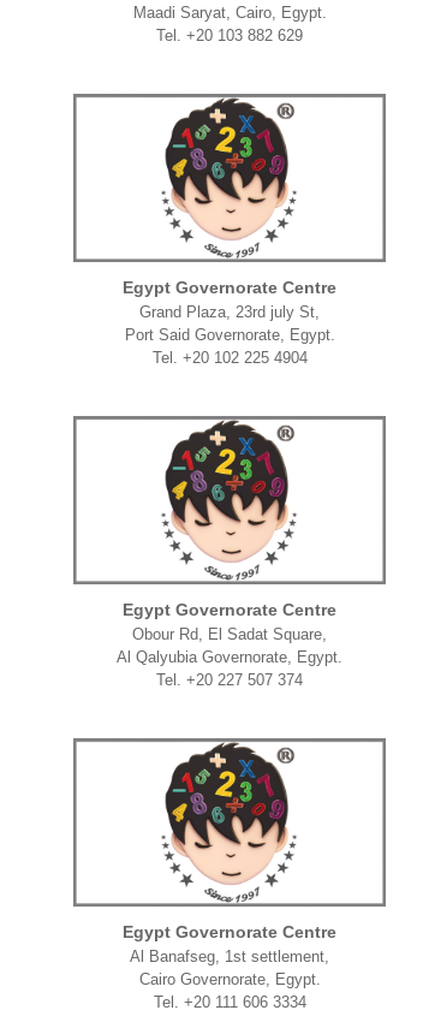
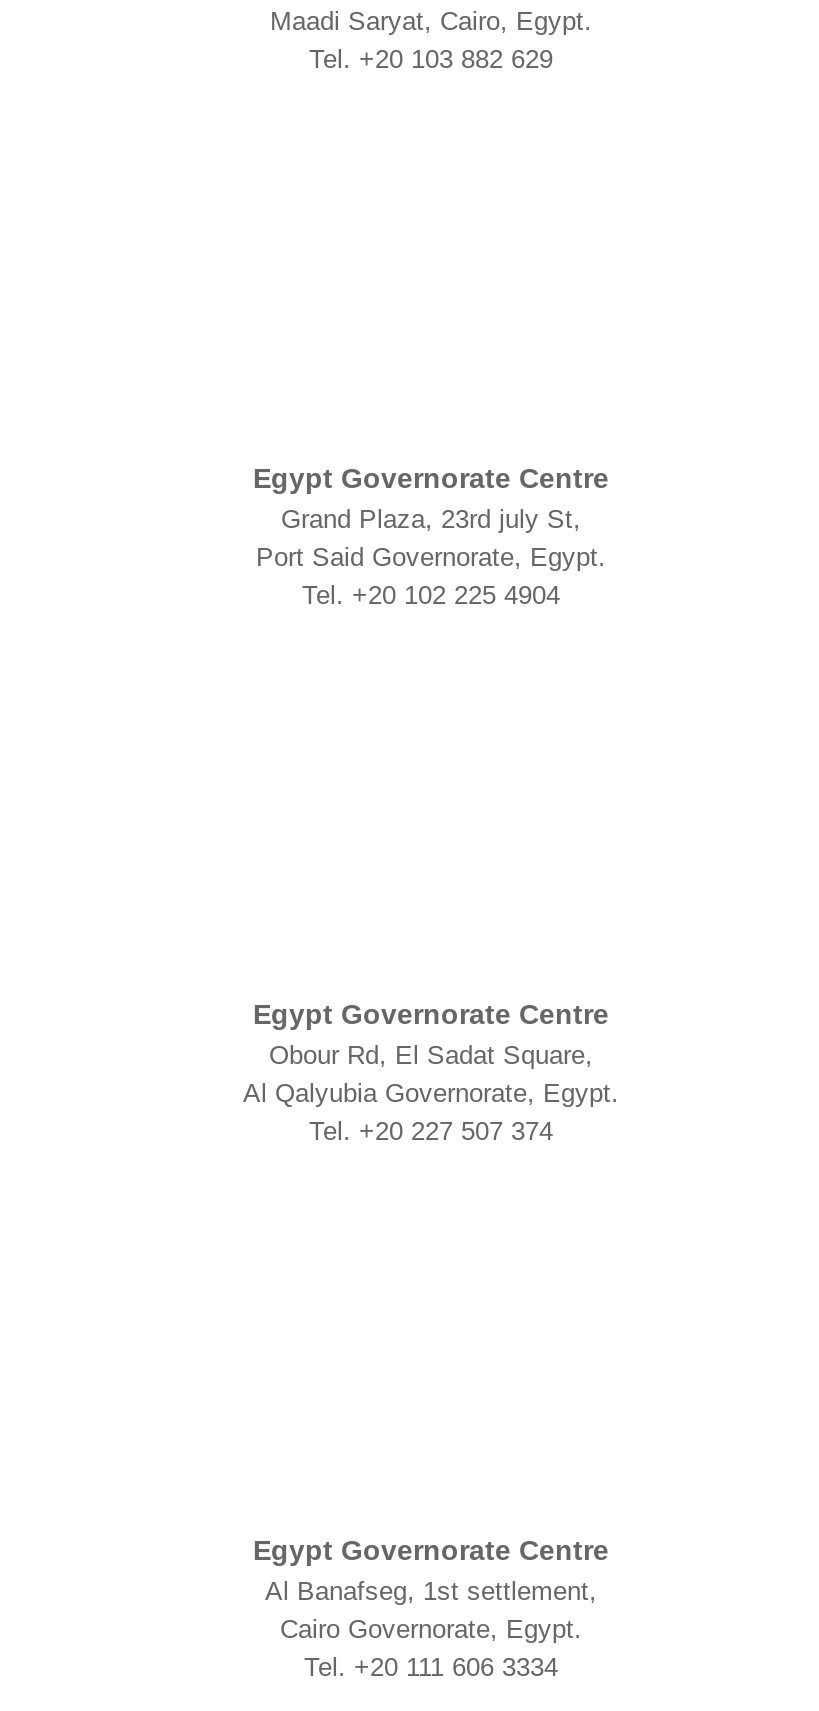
[72,93,387,263] [image] -> none
[72,415,387,586] [image] -> none
[72,737,387,908] [image] -> none

